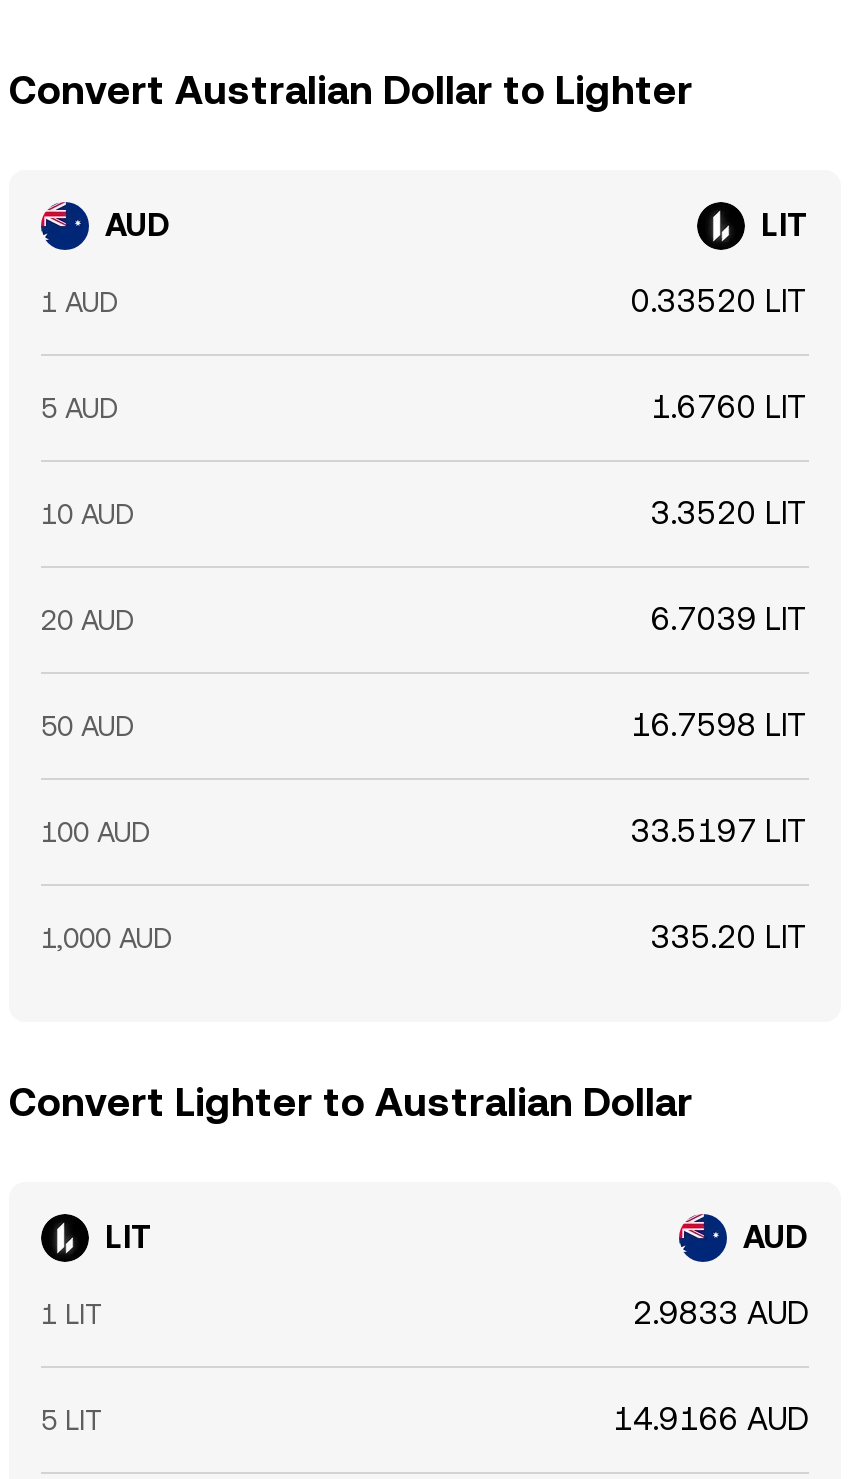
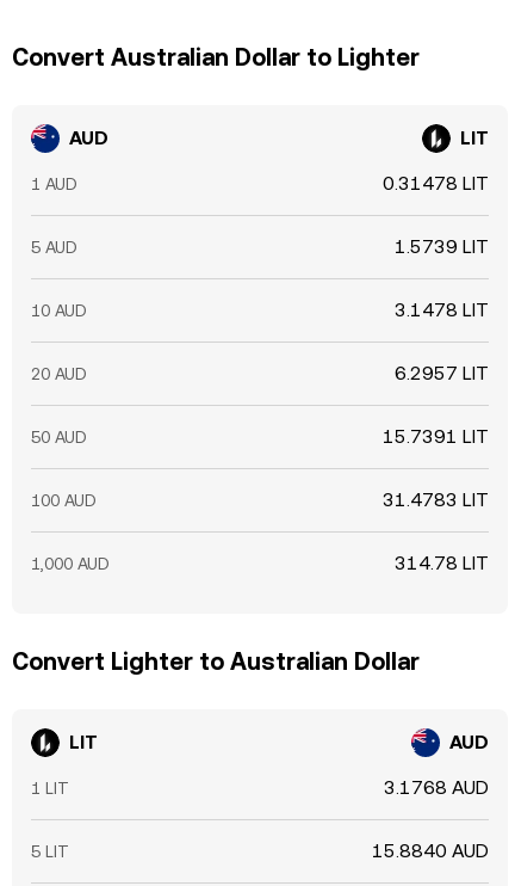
[631,282,809,320] 0.33520 LIT -> [383,172,489,195] 0.31478 LIT
[651,388,809,426] 1.6760 LIT -> [395,235,489,258] 1.5739 LIT
[651,494,809,532] 3.3520 LIT -> [395,299,489,321] 3.1478 LIT
[651,600,809,638] 6.7039 LIT -> [395,362,489,384] 6.2957 LIT
[631,706,809,744] 16.7598 LIT -> [383,425,489,448] 15.7391 LIT
[631,812,809,850] 33.5197 LIT -> [383,488,489,511] 31.4783 LIT
[651,918,809,956] 335.20 LIT -> [395,552,489,574] 314.78 LIT
[633,1294,809,1332] 2.9833 AUD -> [384,776,489,799] 3.1768 AUD
[613,1400,809,1438] 14.9166 AUD -> [372,839,489,862] 15.8840 AUD

